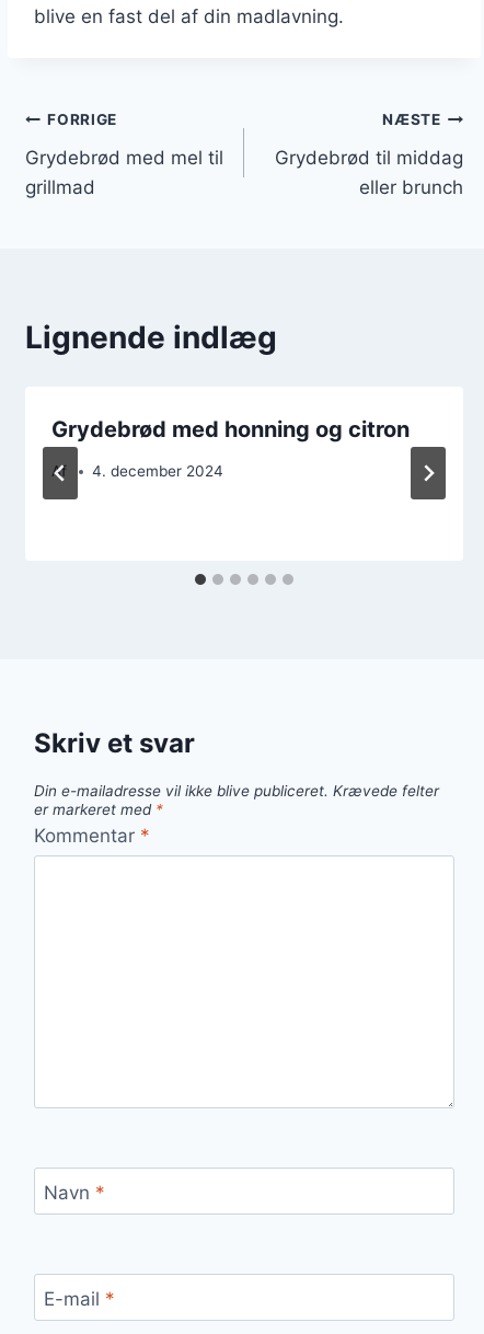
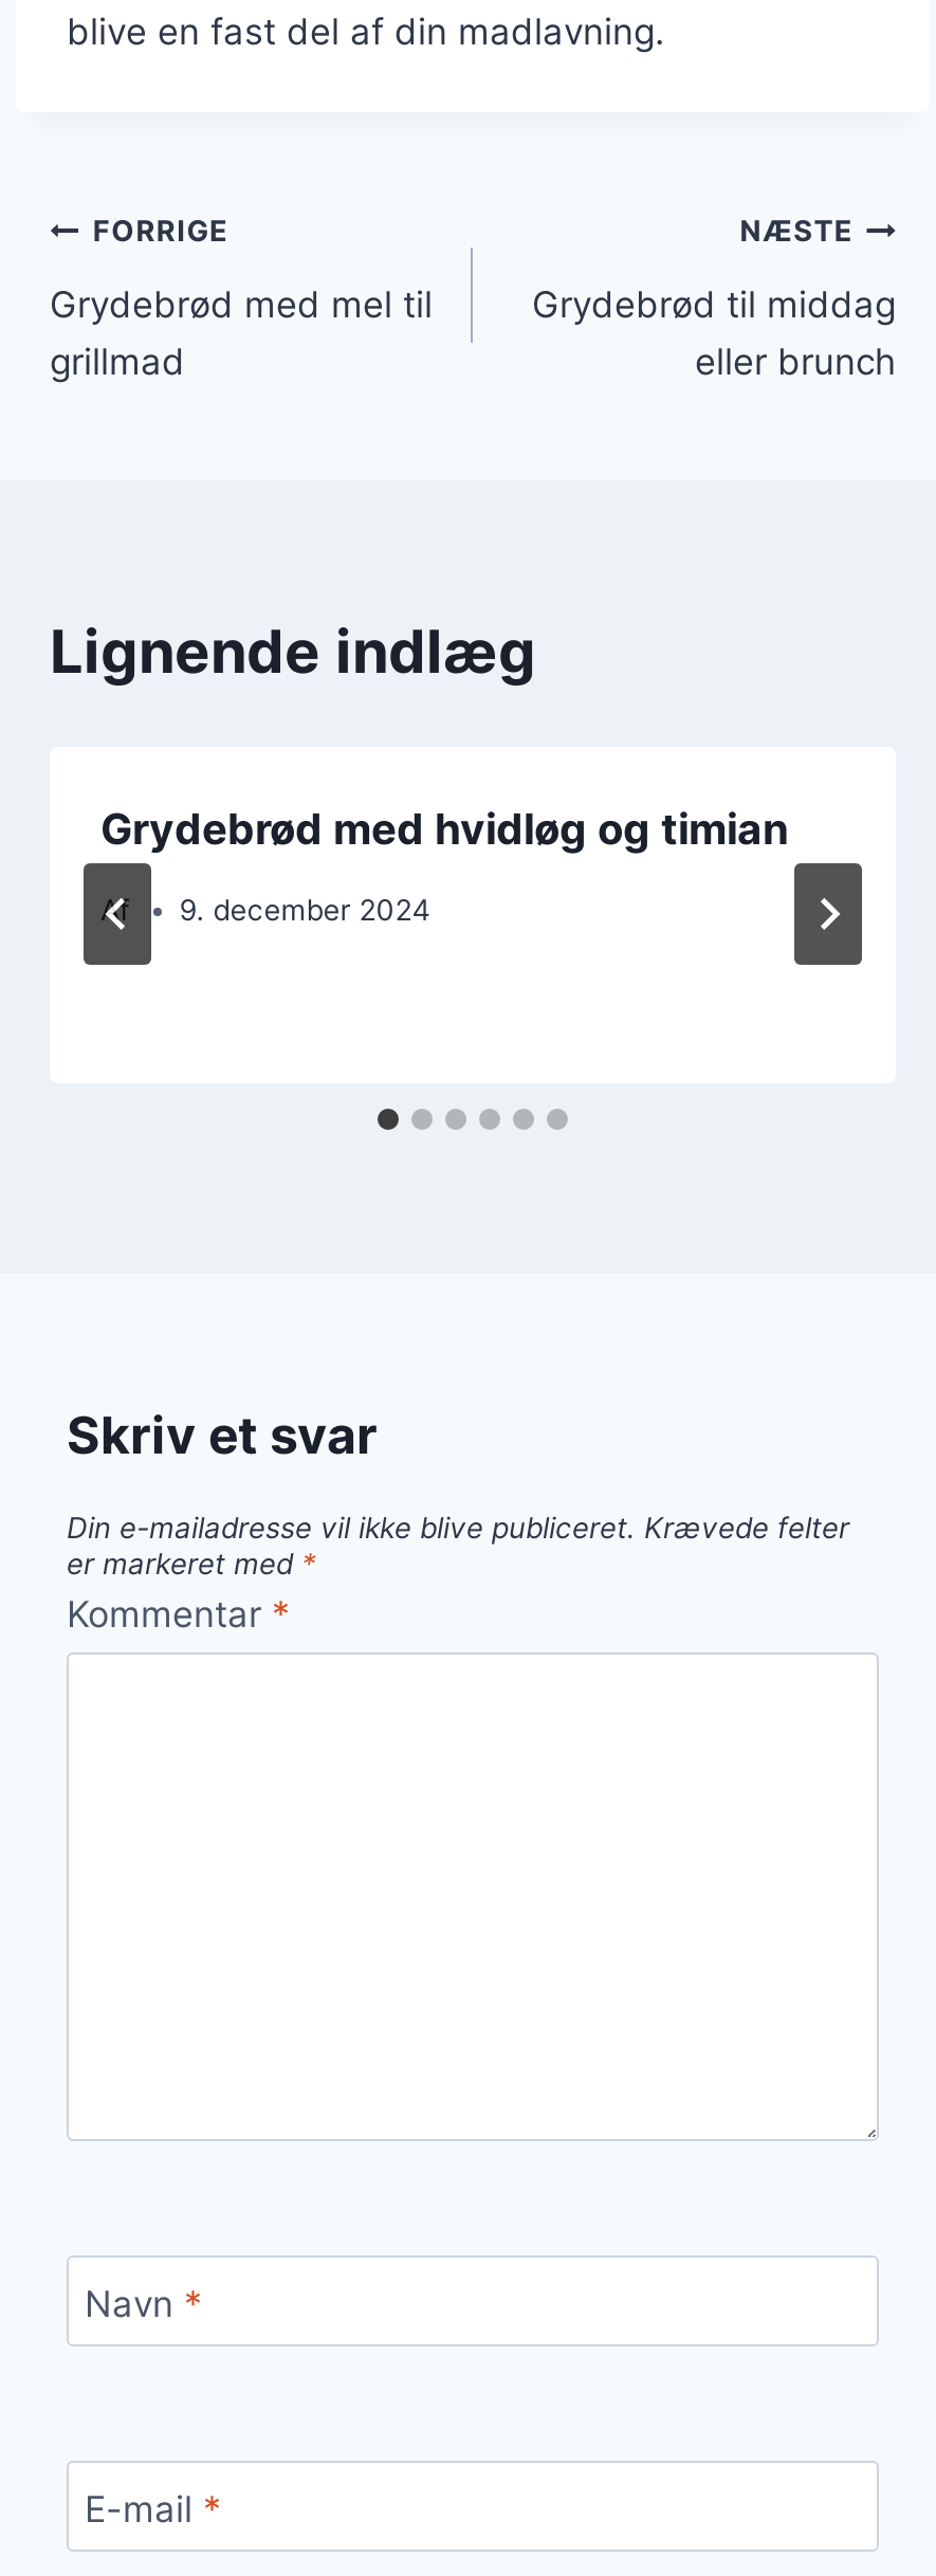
[51,416,410,442] Grydebrød med honning og citron -> [100,803,788,854] Grydebrød med hvidløg og timian
[92,462,224,480] 4. december 2024 -> [179,893,431,927] 9. december 2024

